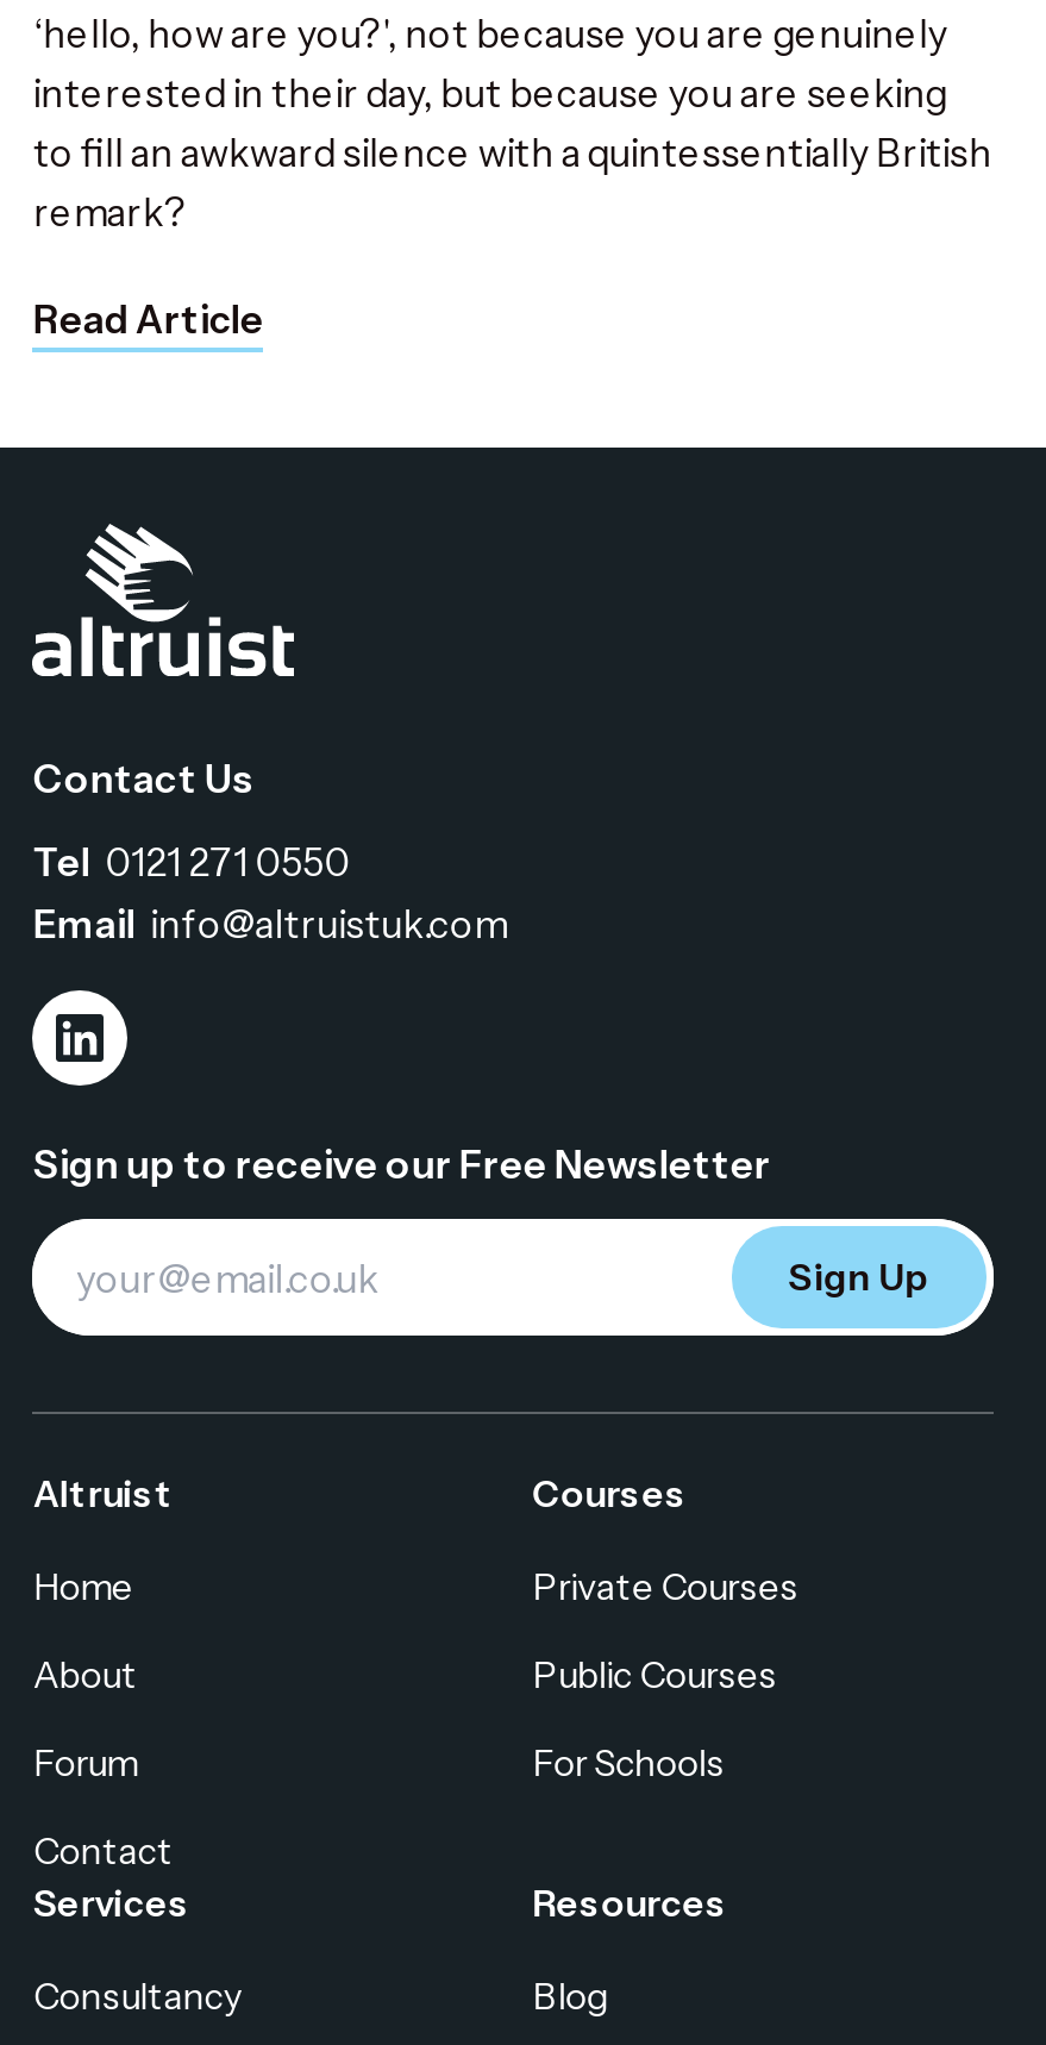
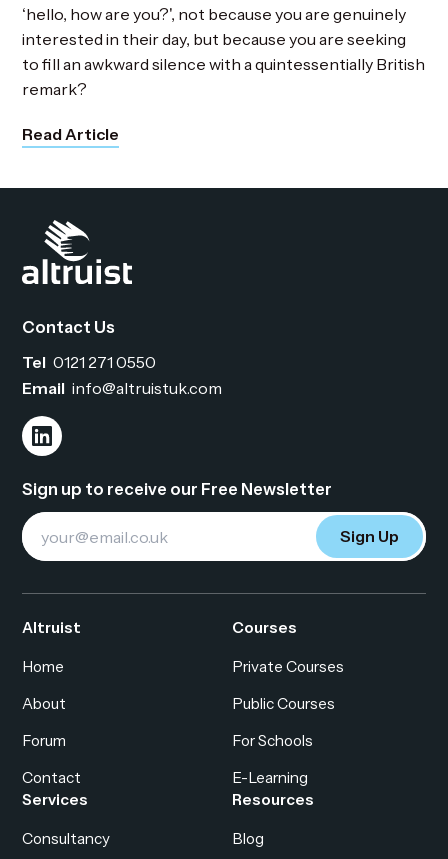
none -> [232,768,308,787] E-Learning

